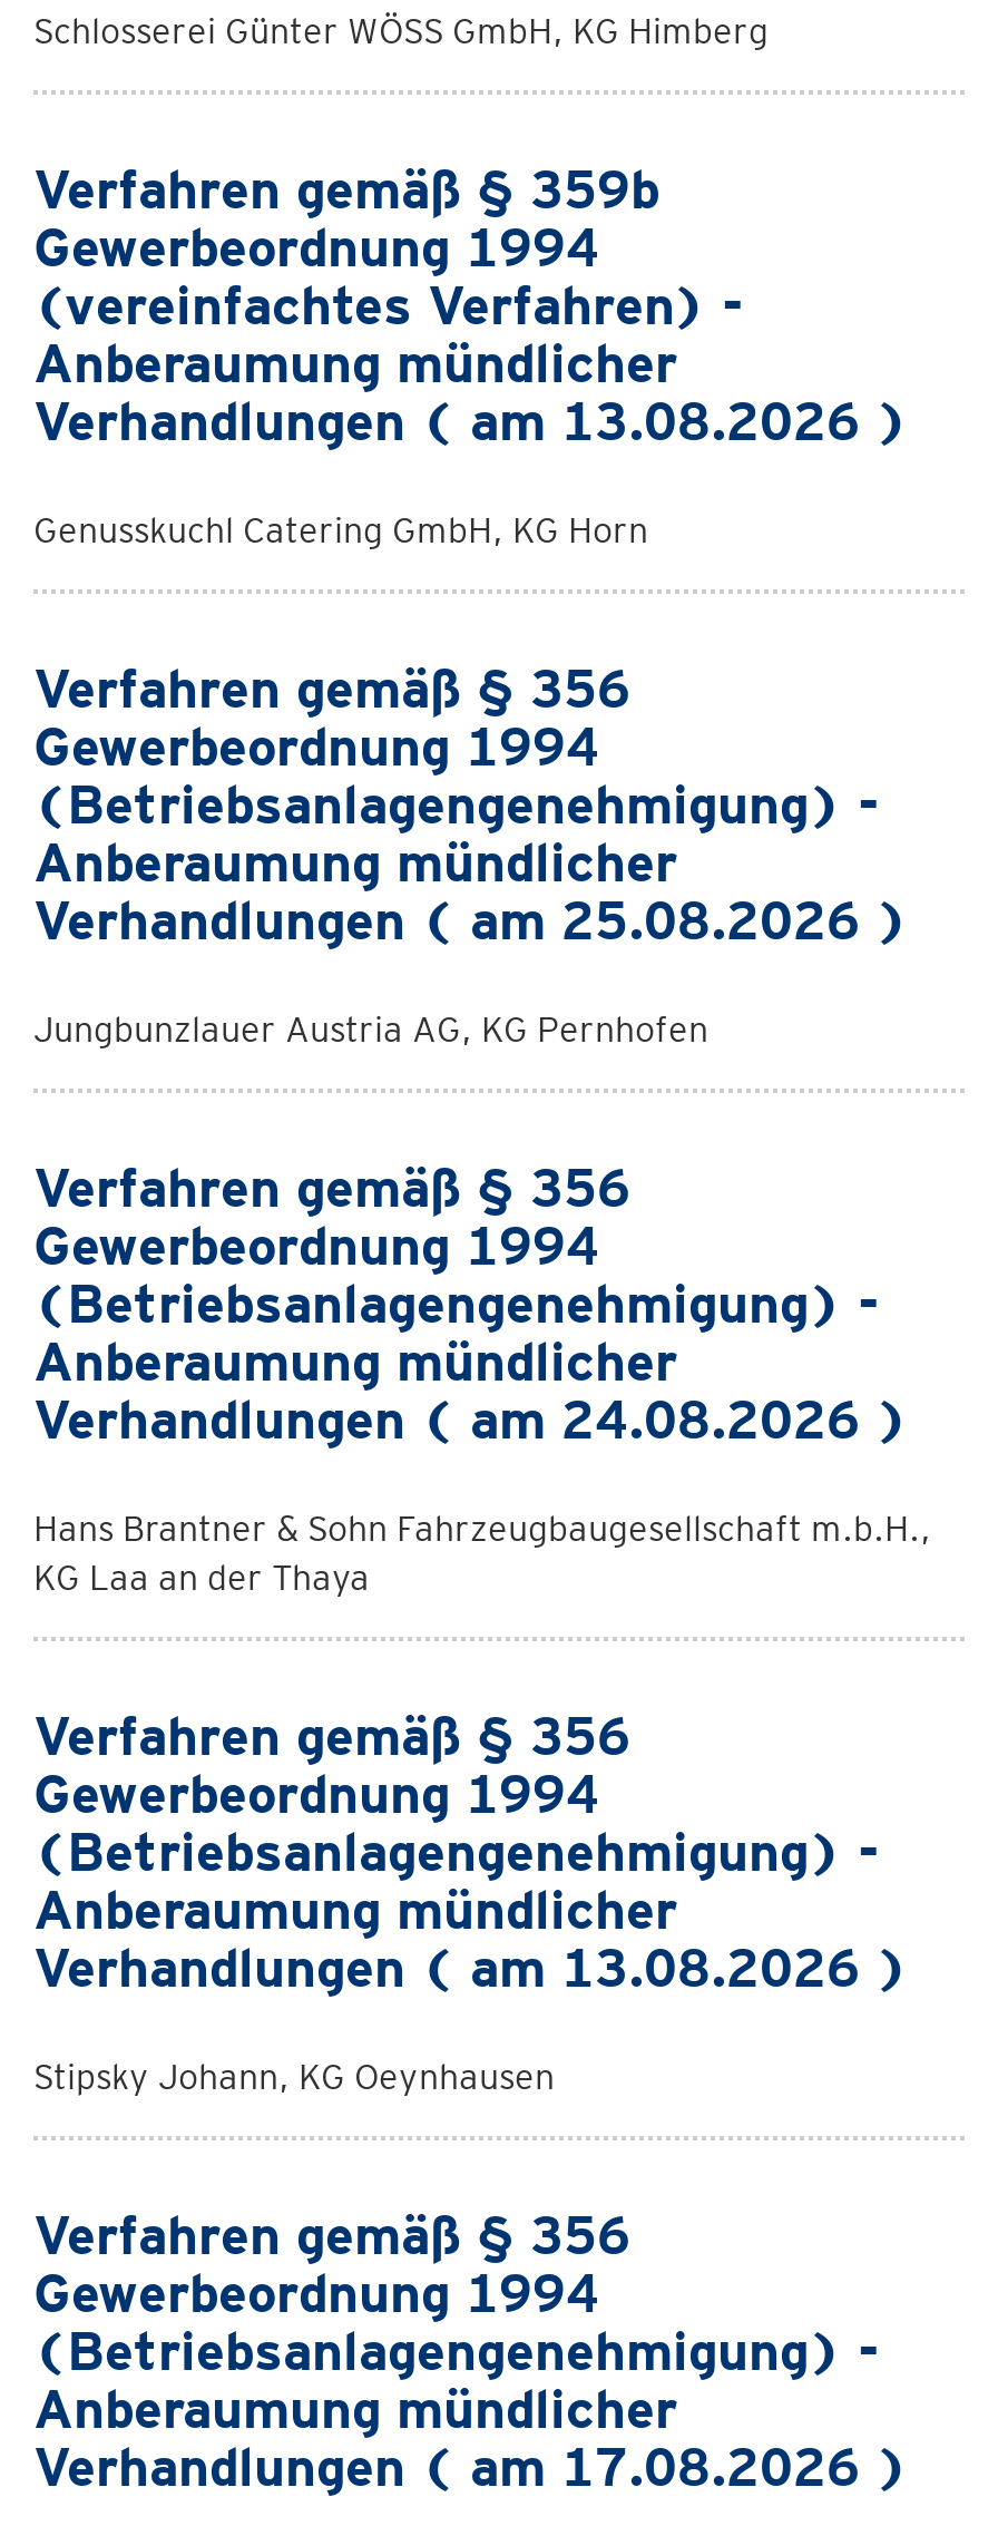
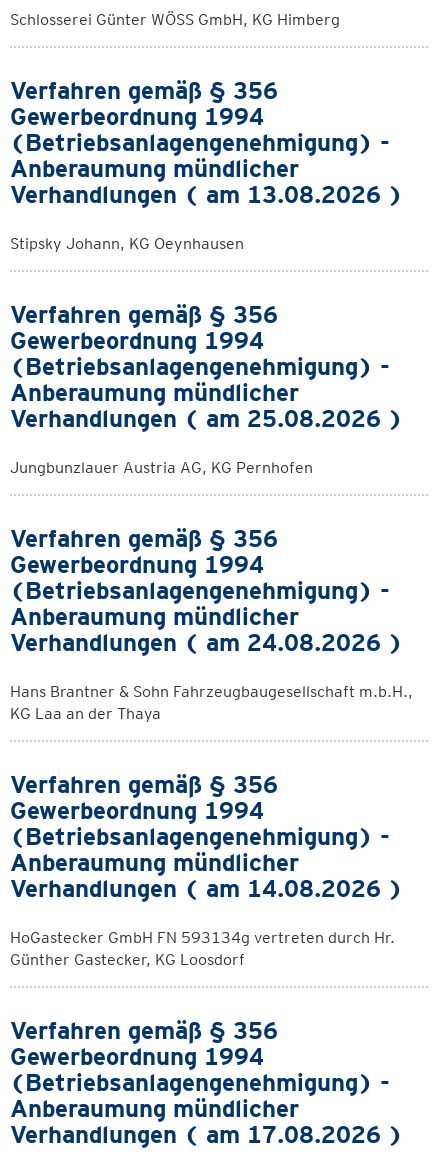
[33,157,659,222] Verfahren gemäß § 359b -> [10,76,278,105] Verfahren gemäß § 356
[33,273,744,338] (vereinfachtes Verfahren) - -> [10,128,390,157] (Betriebsanlagengenehmigung) -
[33,509,648,552] Genusskuchl Catering GmbH, KG Horn -> none
[33,1935,909,2000] Verhandlungen ( am 13.08.2026 ) -> [10,874,403,903] Verhandlungen ( am 14.08.2026 )
none -> [10,928,395,969] HoGastecker GmbH FN 593134g vertreten durch Hr. | Günther Gastecker, KG Loosdorf
moved [33,2056,555,2098] -> [10,234,244,253]: Stipsky Johann, KG Oeynhausen

